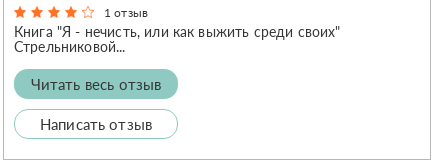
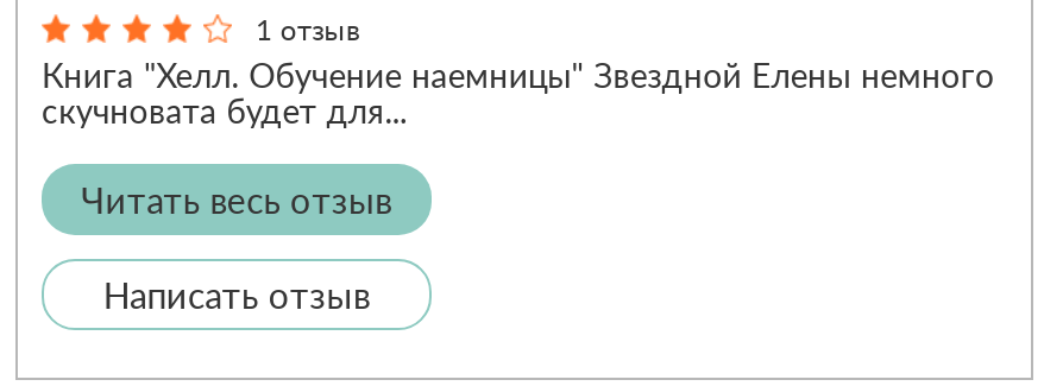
[14,23,340,55] Книга "Я - нечисть, или как выжить среди своих" | Стрельниковой... -> [42,55,994,131] Книга "Хелл. Обучение наемницы" Звездной Елены немного | скучновата будет для...

